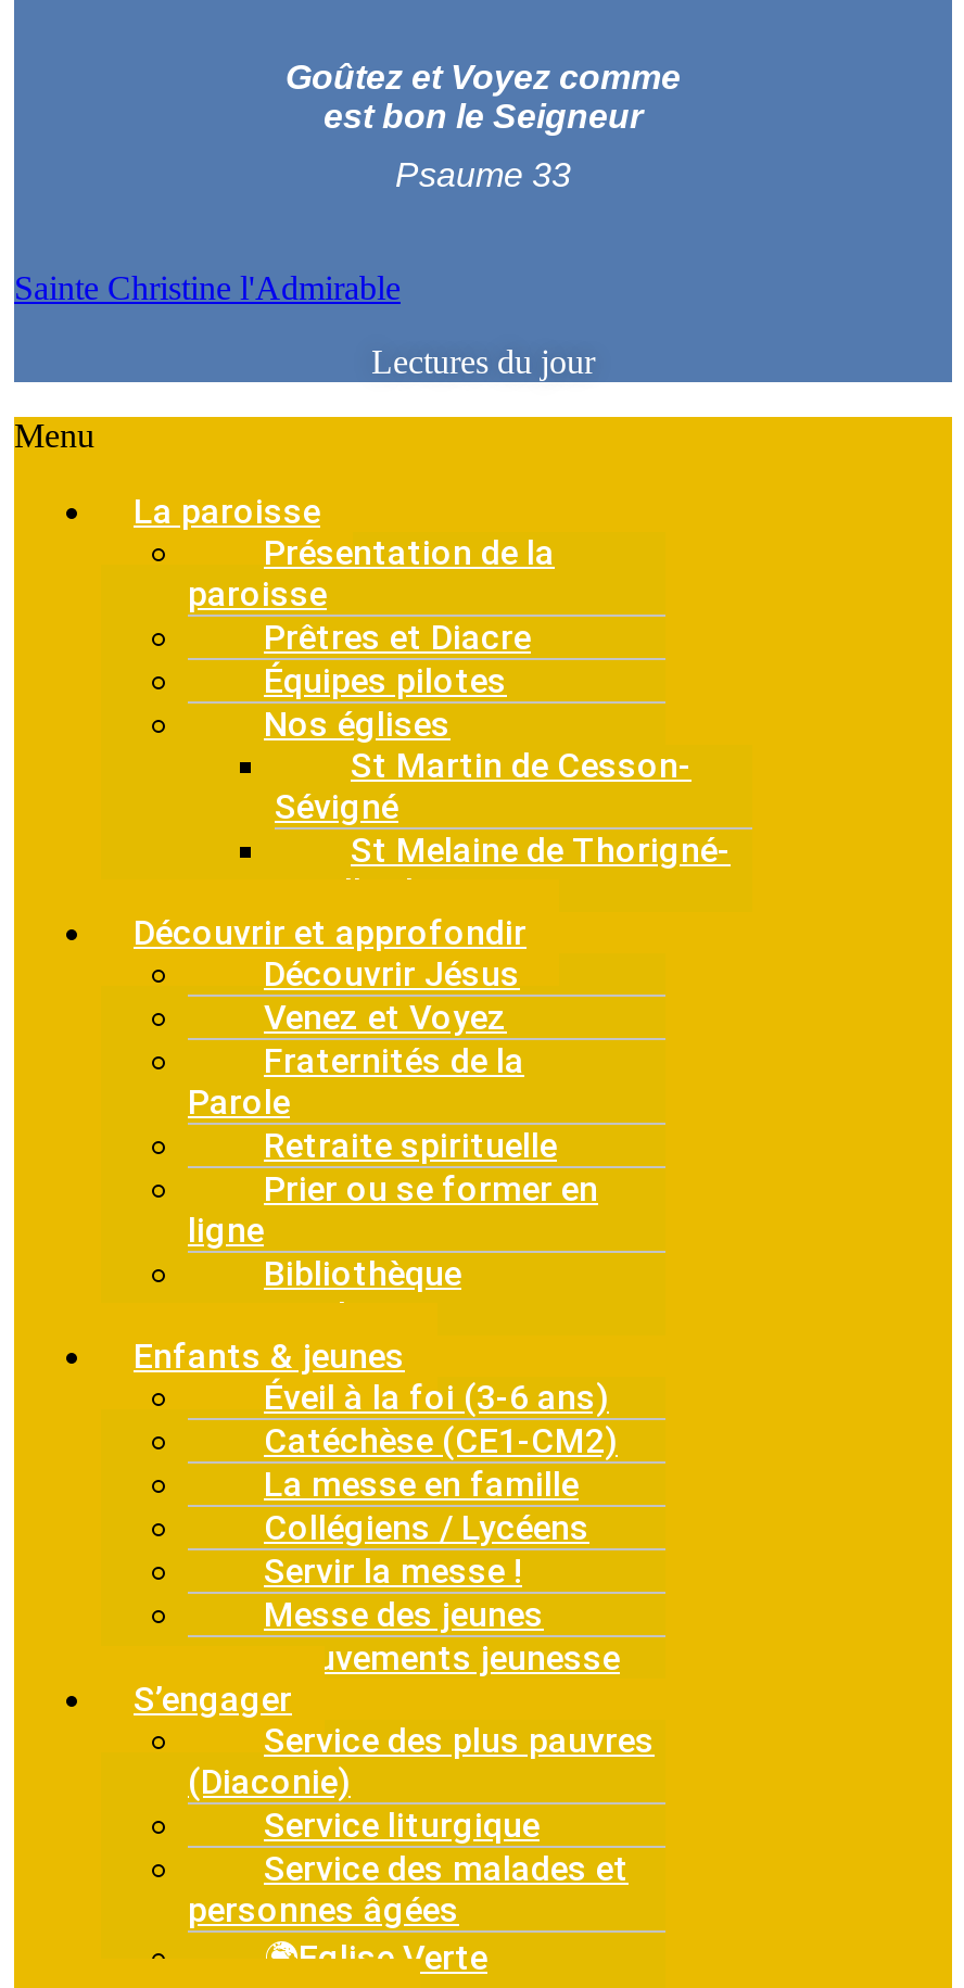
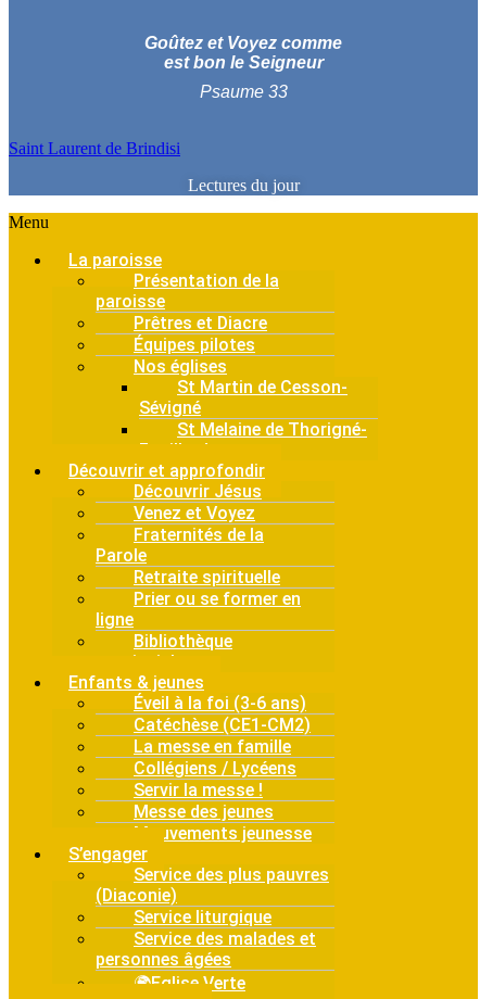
[14,269,401,306] Sainte Christine l'Admirable -> [9,139,180,157] Saint Laurent de Brindisi

